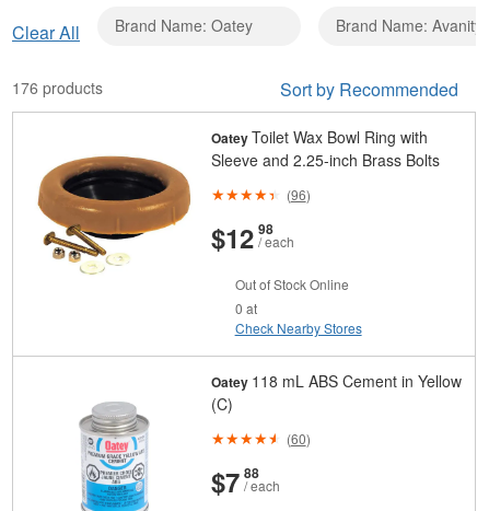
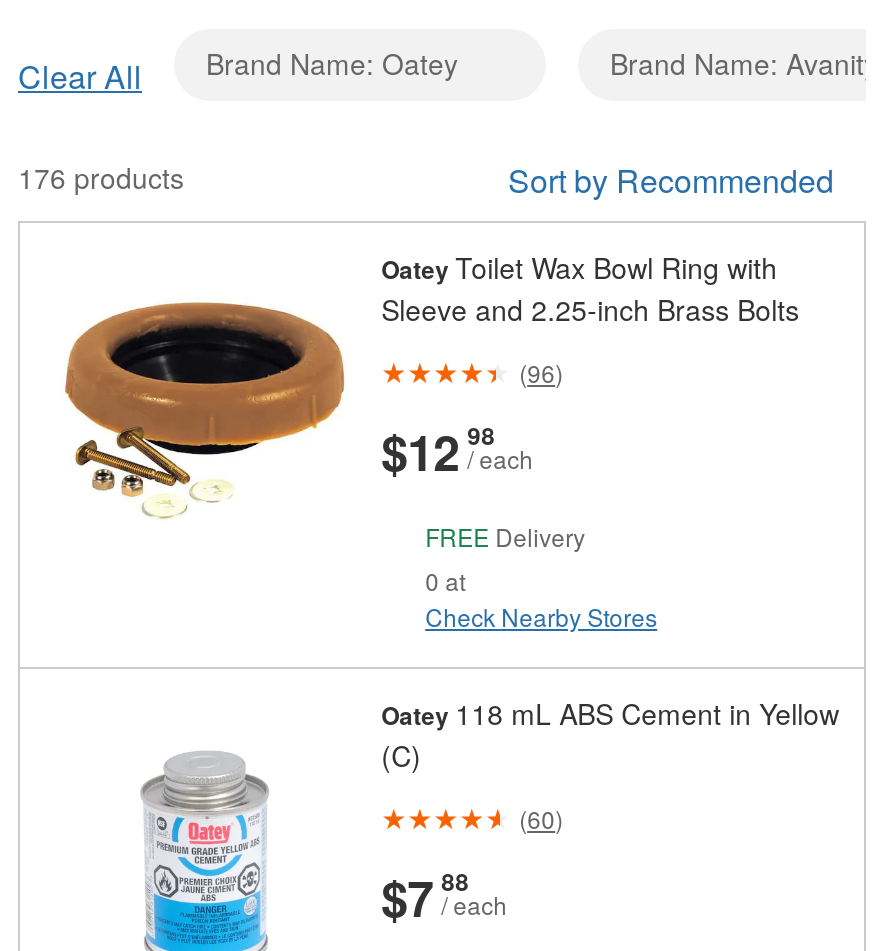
[235,274,349,293] Out of Stock Online -> [425,519,585,553] FREE Delivery

